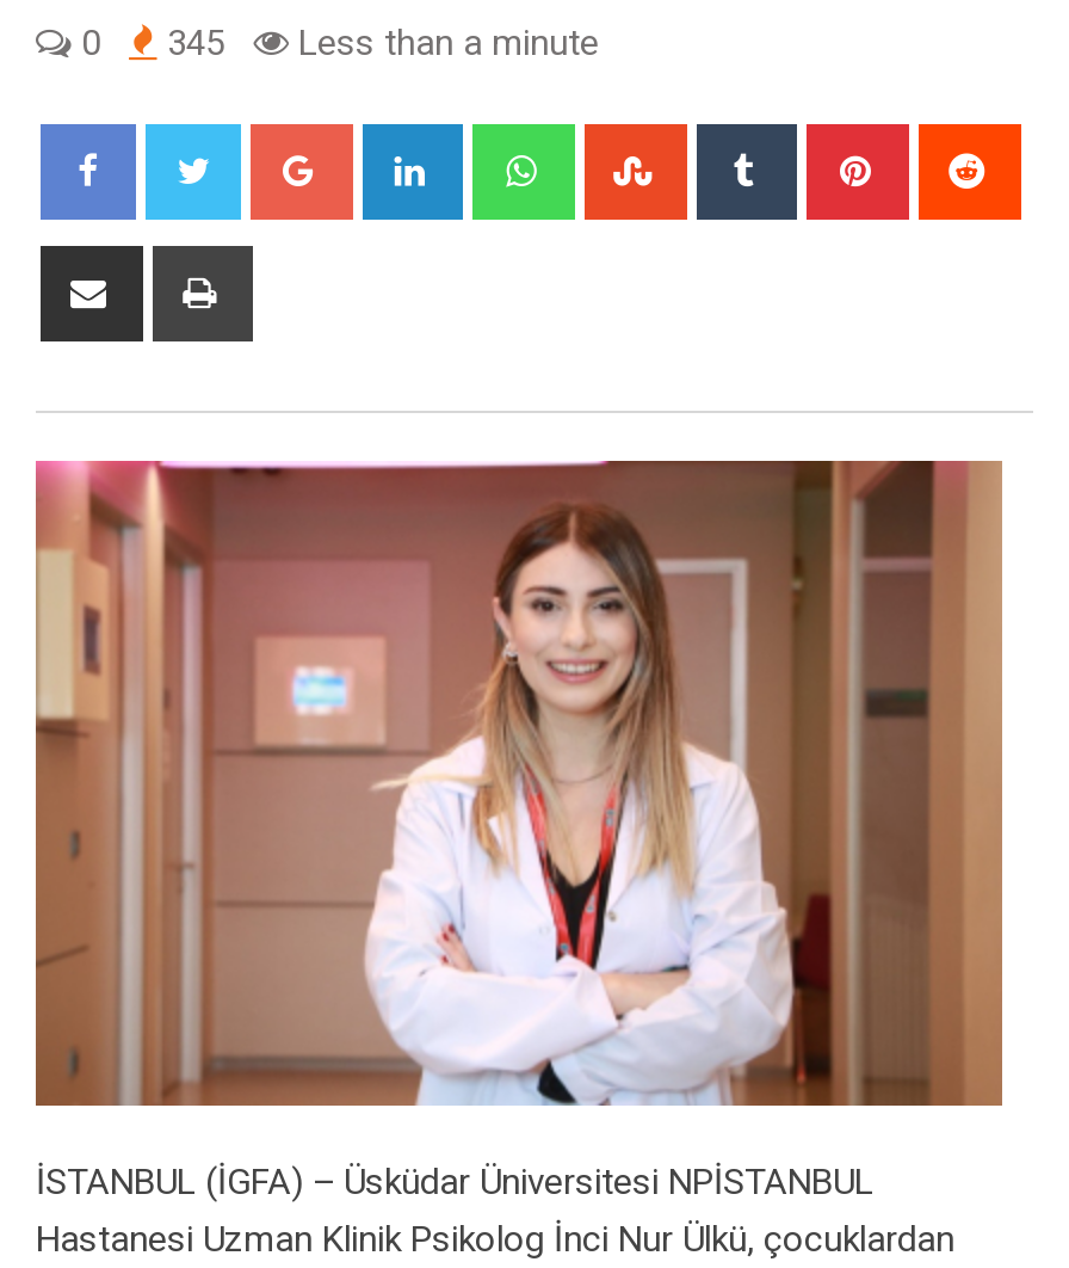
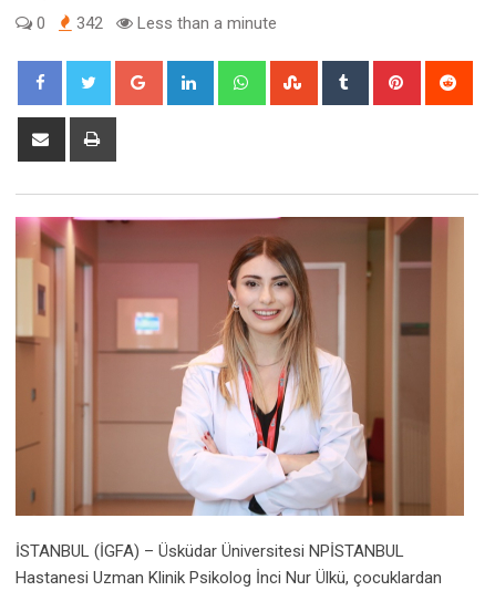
[72,20,599,63] 0 345 Less than a minute -> [32,13,277,33] 0 342 Less than a minute

